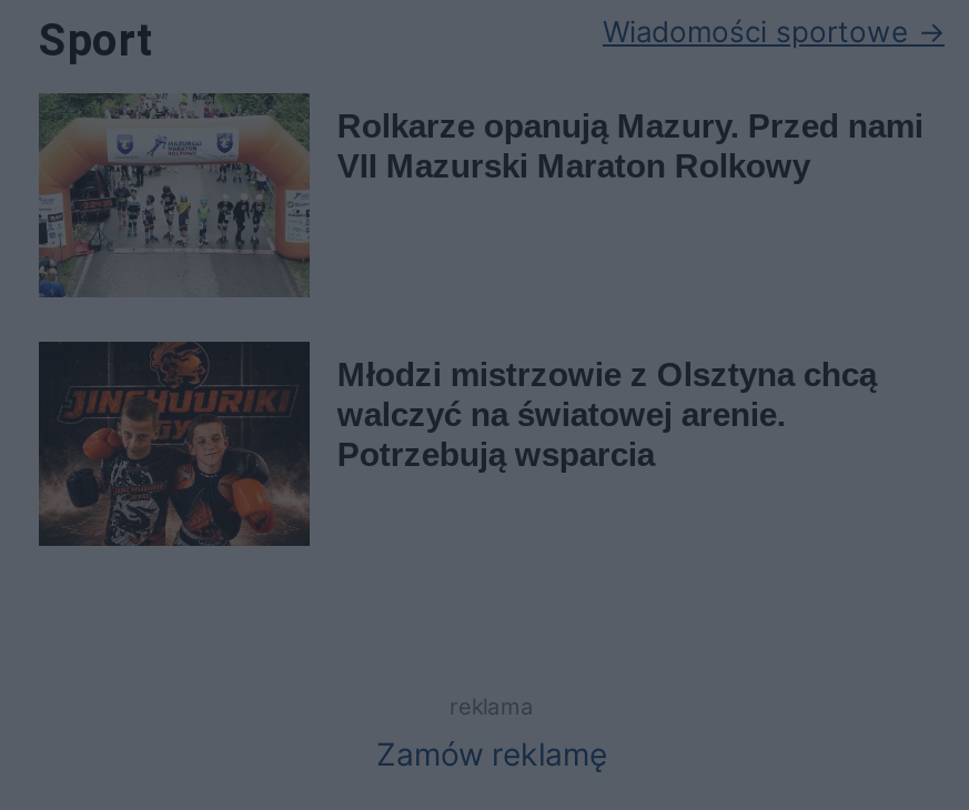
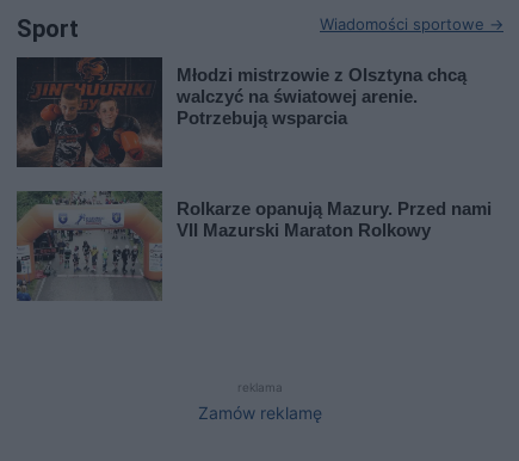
moved [39,93,923,297] -> [17,191,492,301]: [image] | Rolkarze opanują Mazury. Przed nami | VII Mazurski Maraton Rolkowy
moved [39,340,877,548] -> [17,56,467,168]: [image] | Młodzi mistrzowie z Olsztyna chcą | walczyć na światowej arenie. | Potrzebują wsparcia

